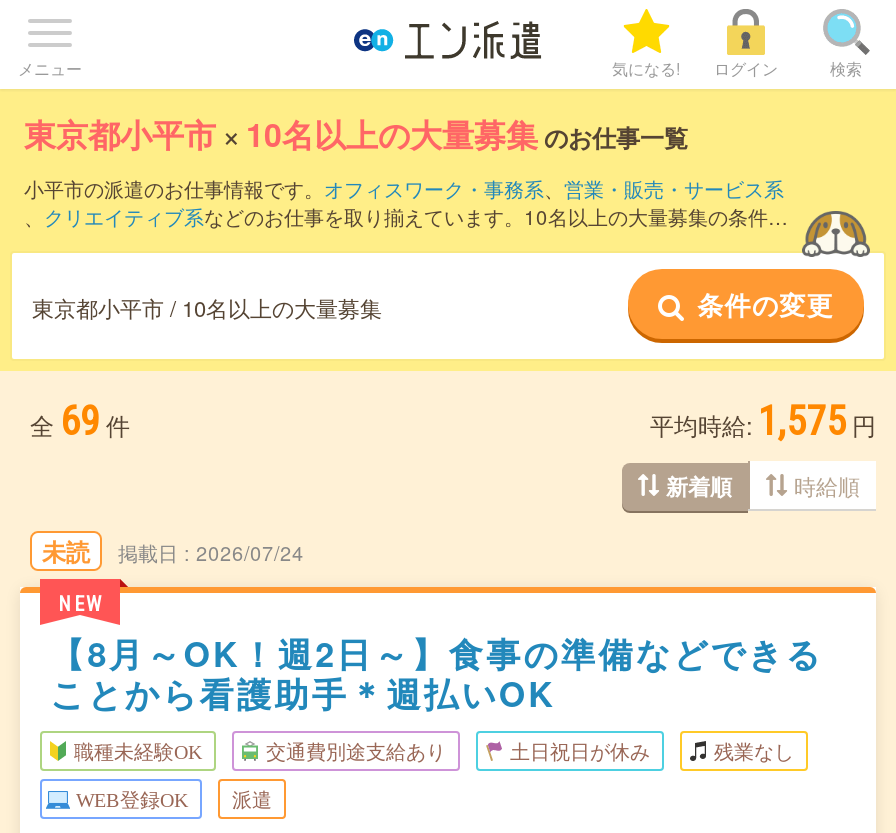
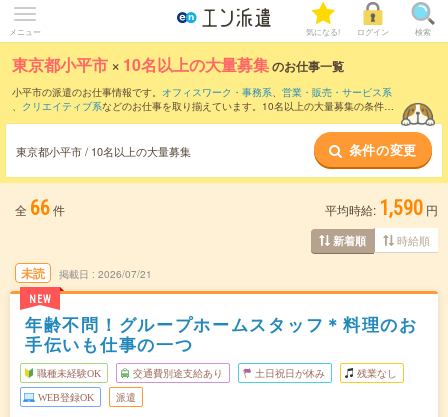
[30,397,130,445] 全 69 件 -> [15,196,65,220] 全 66 件
[650,397,876,445] 平均時給: 1,575 円 -> [325,196,438,220] 平均時給: 1,590 円
[196,539,304,567] 2026/07/24 -> [98,267,152,281] 2026/07/21
[50,629,823,717] 【8月～OK！週2日～】食事の準備などできる | ことから看護助手＊週払いOK -> [25,312,418,356] 年齢不問！グループホームスタッフ＊料理のお | 手伝いも仕事の一つ

